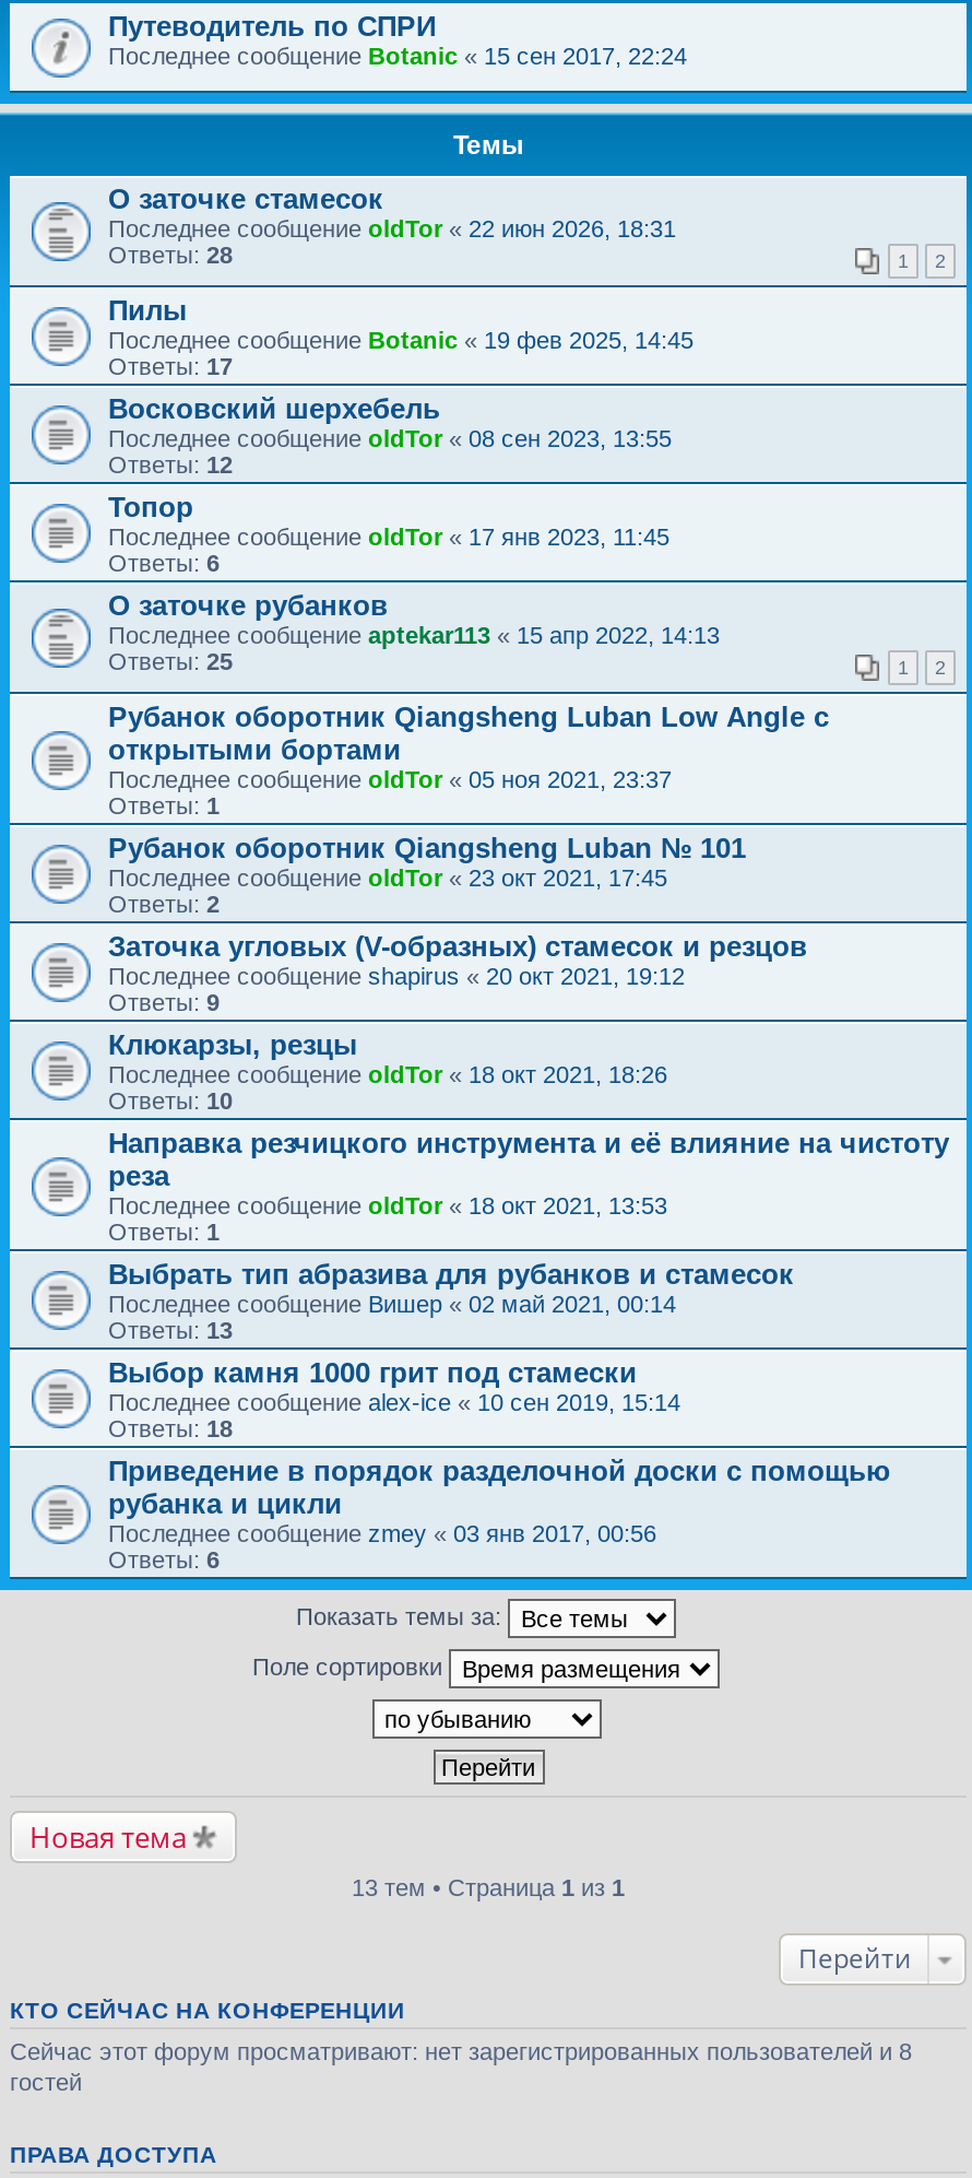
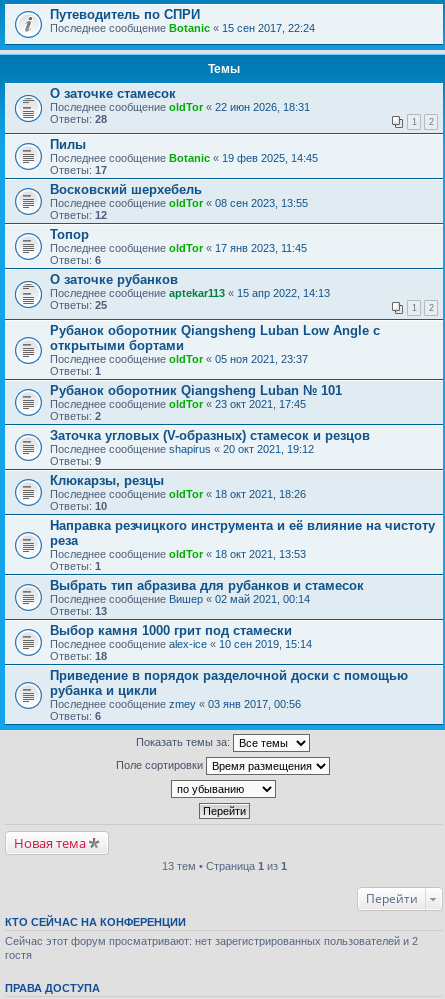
[10,2038,912,2095] Сейчас этот форум просматривают: нет зарегистрированных пользователей и 8 | гостей -> [5,935,418,961] Сейчас этот форум просматривают: нет зарегистрированных пользователей и 2 | гостя

